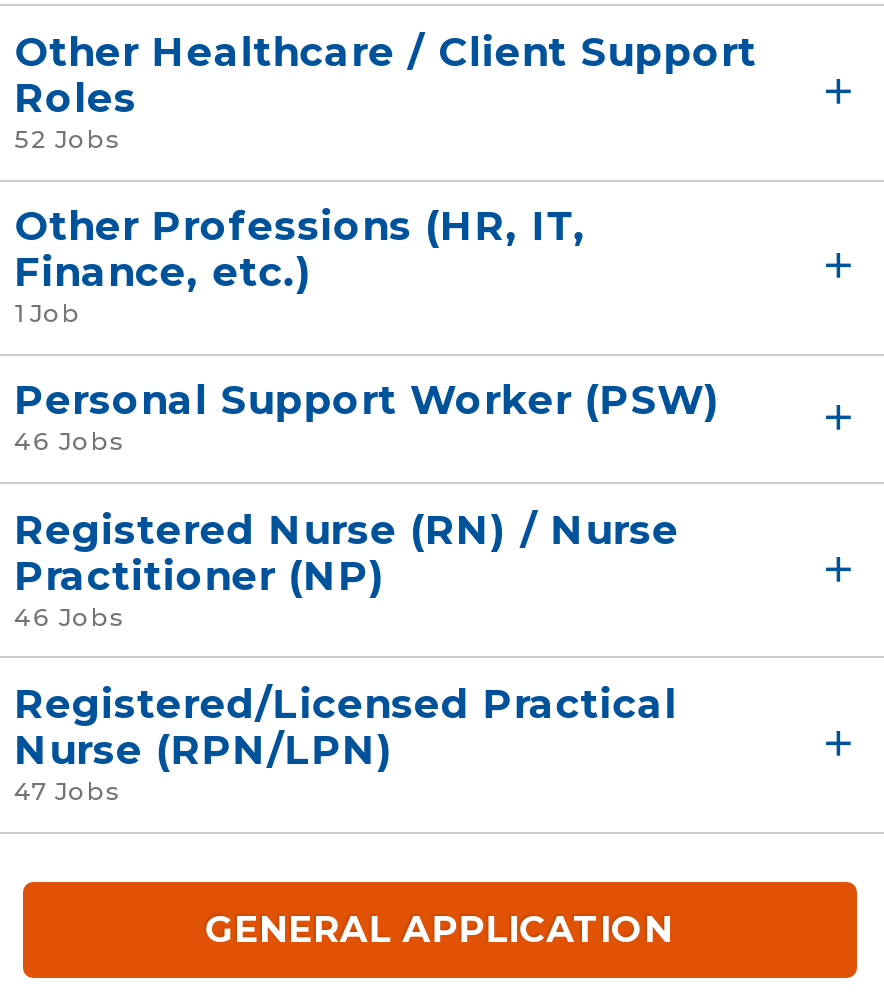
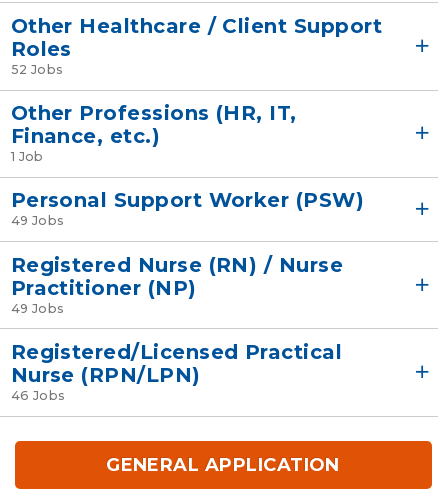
[14,427,125,457] 46 Jobs -> [11,213,65,228] 49 Jobs
[14,601,125,631] 46 Jobs -> [11,301,65,316] 49 Jobs
[14,776,121,806] 47 Jobs -> [11,388,66,403] 46 Jobs

